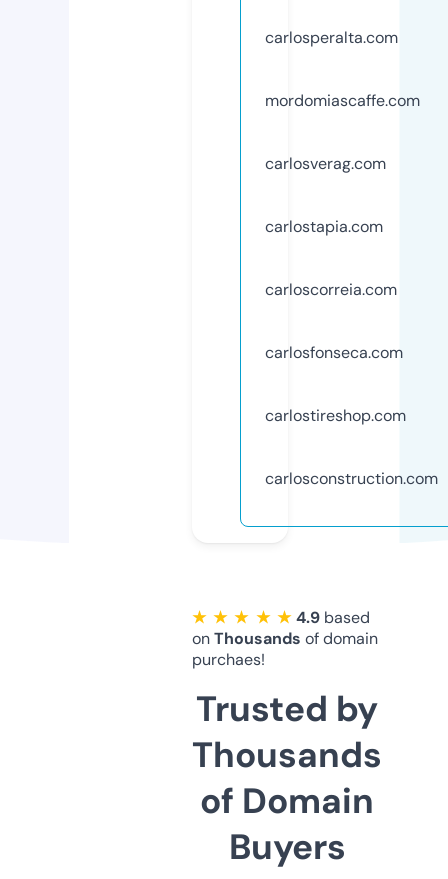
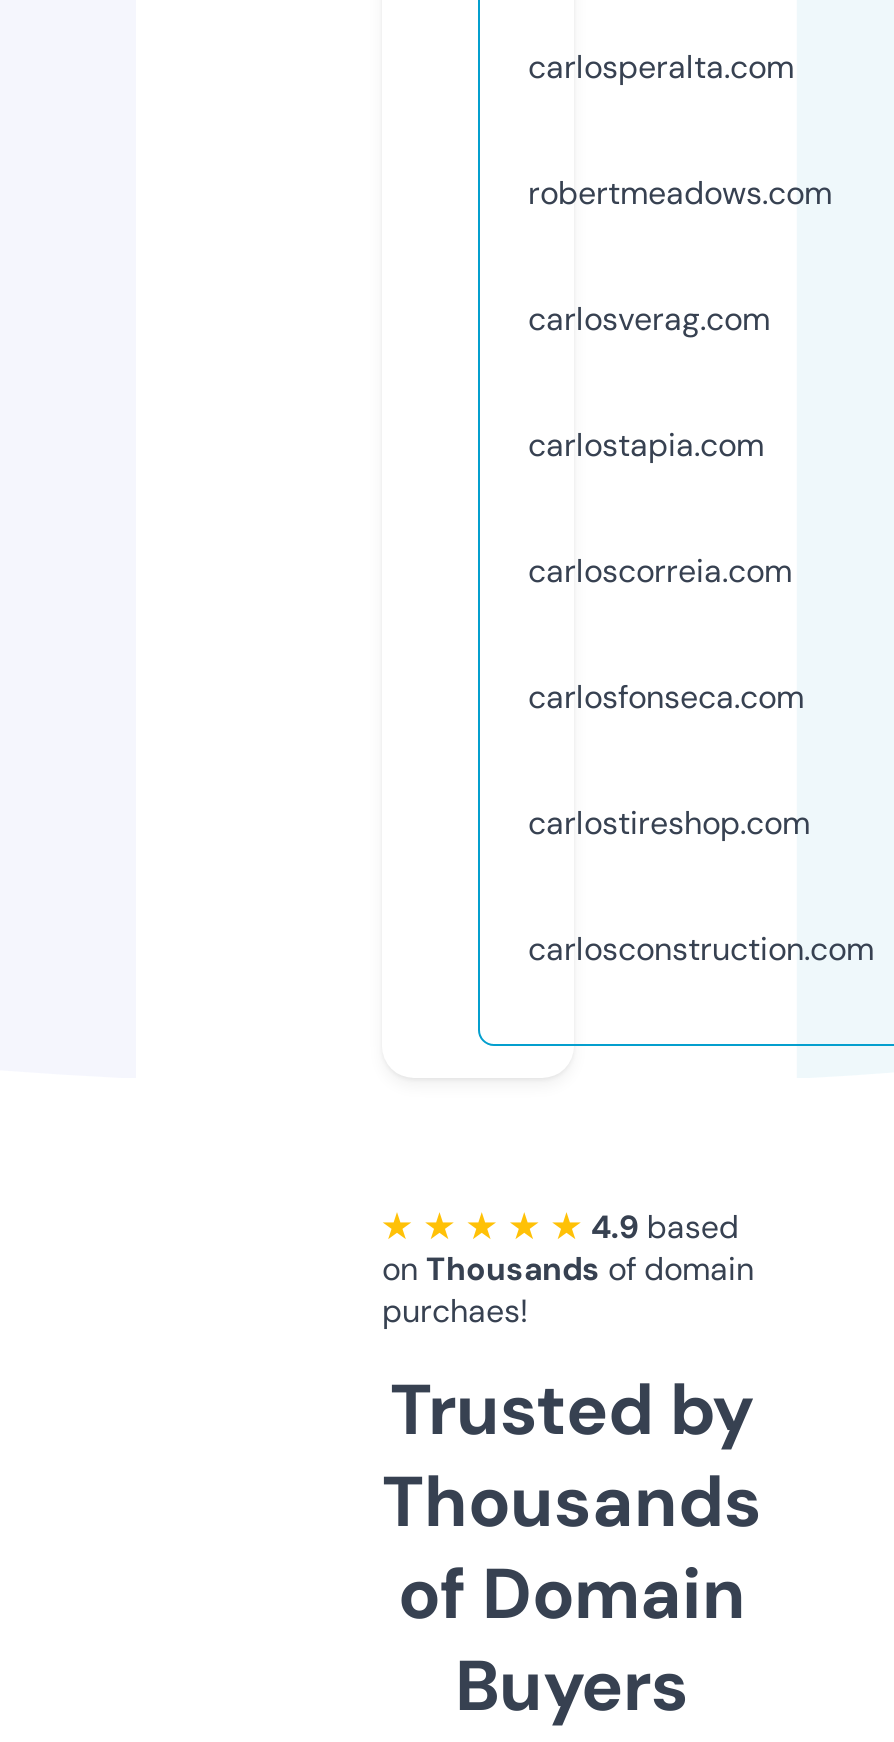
[265,90,420,111] mordomiascaffe.com -> [528,172,832,214] robertmeadows.com

